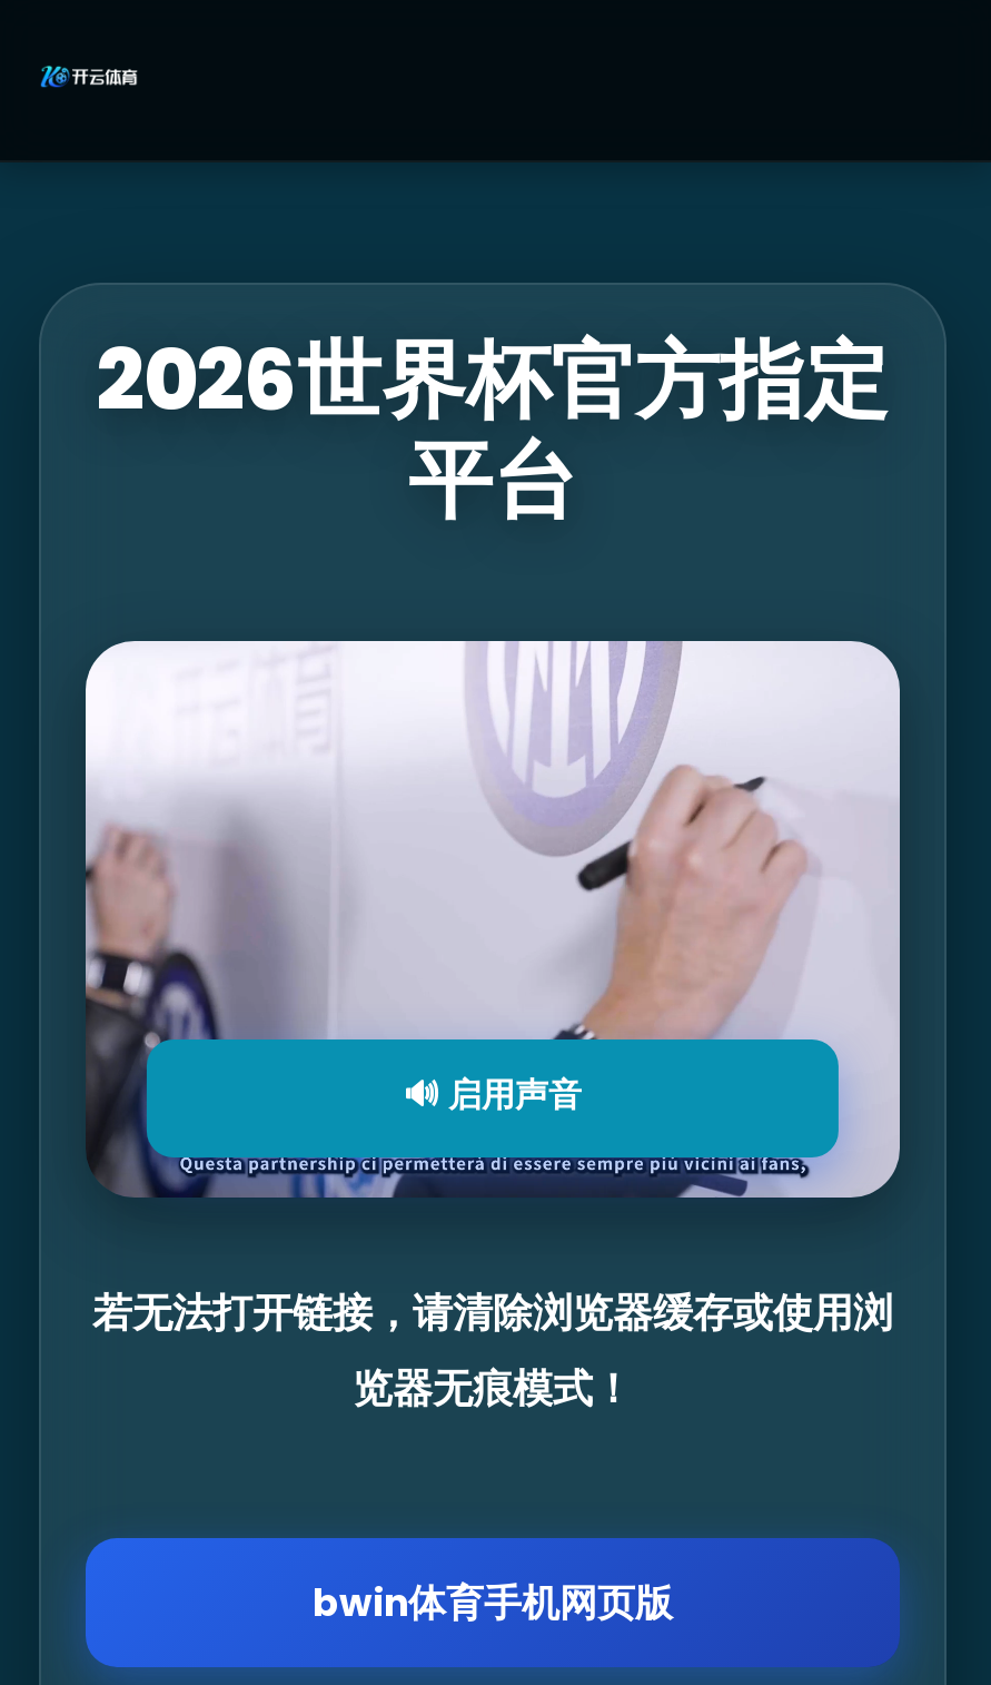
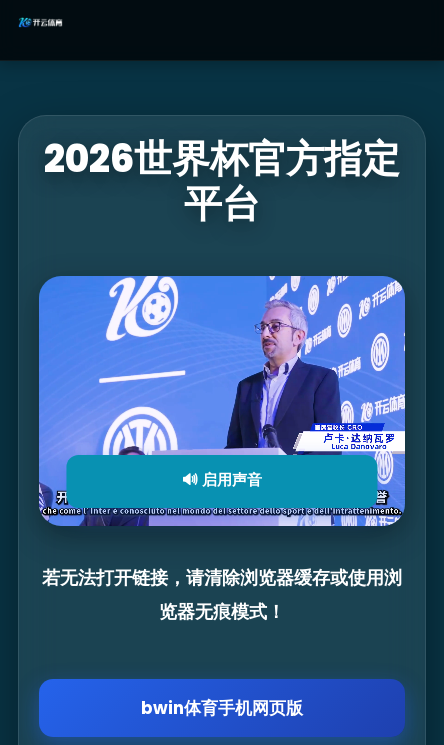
[83,639,902,1200] [image] -> [38,275,406,527] [image]

